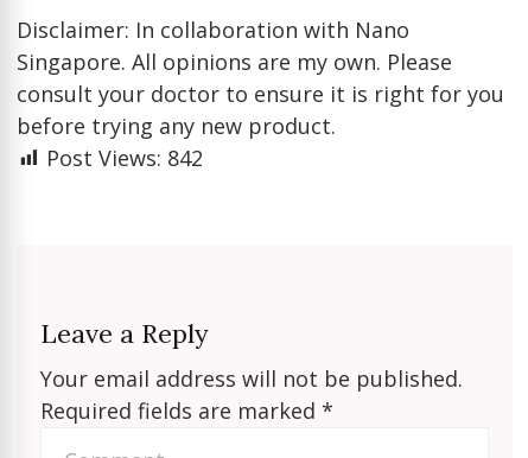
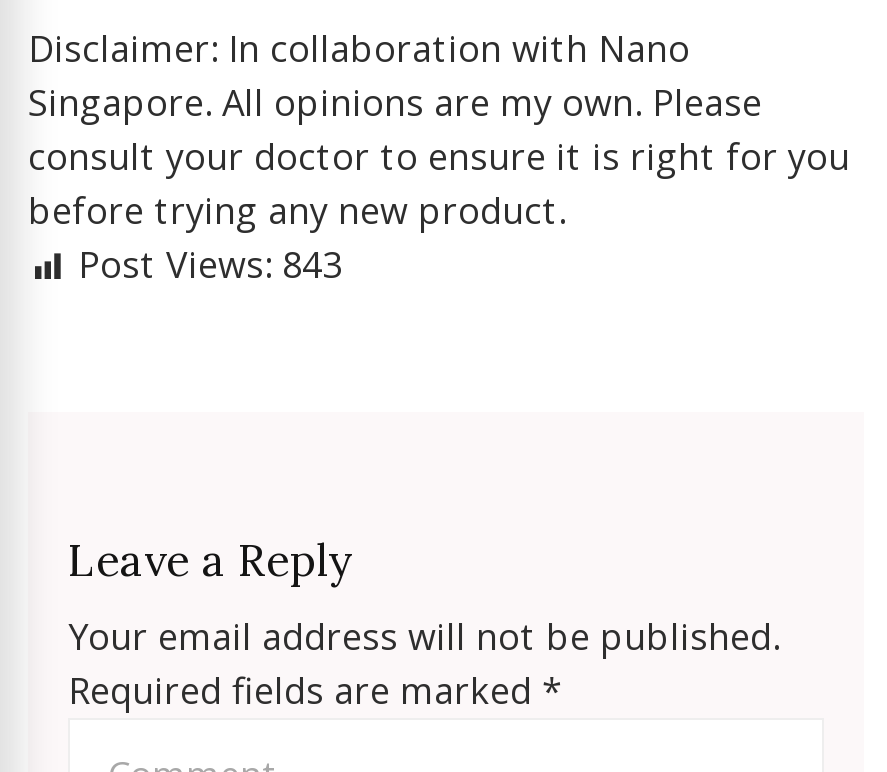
[46,143,203,171] Post Views: 842 -> [78,241,342,289] Post Views: 843

